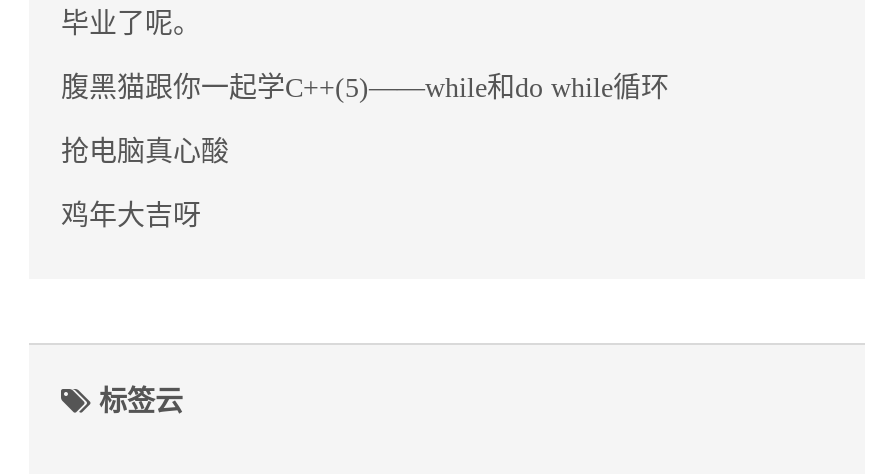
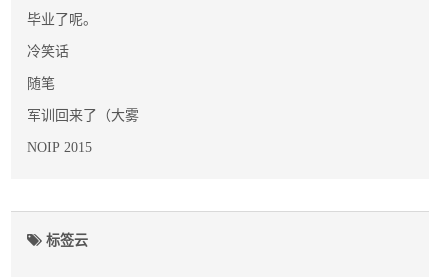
[61,73,669,229] 腹黑猫跟你一起学C++(5)——while和do while循环 | 抢电脑真心酸 | 鸡年大吉呀 -> [27,44,139,154] 冷笑话 | 随笔 | 军训回来了（大雾 | NOIP 2015

